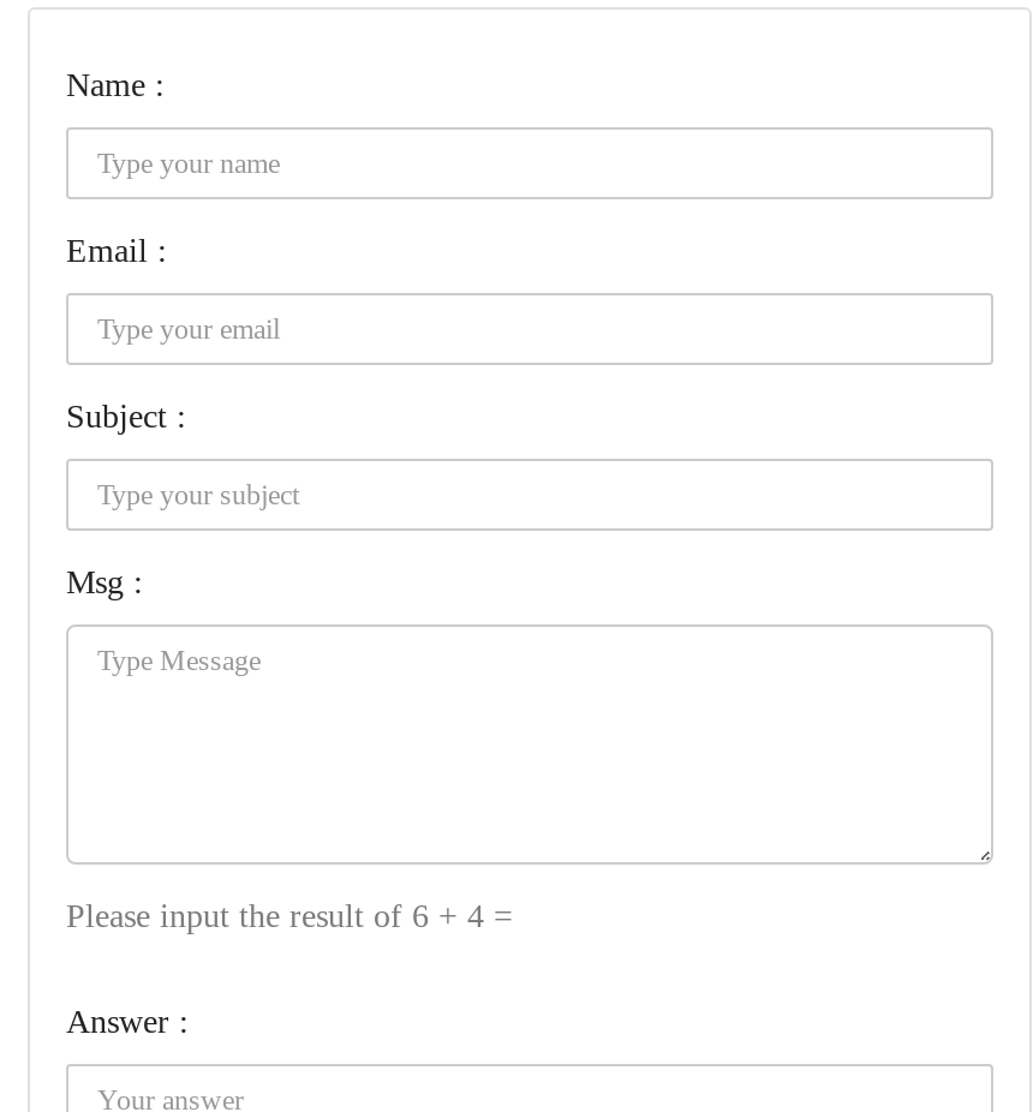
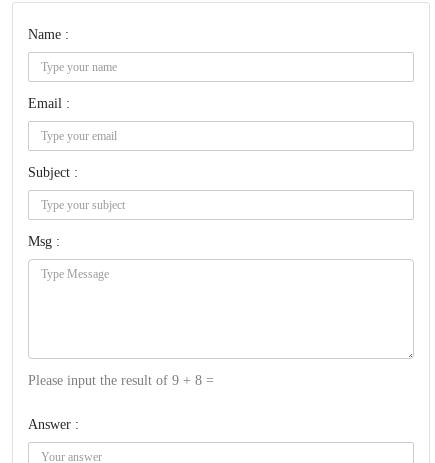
[66,898,513,934] Please input the result of 6 + 4 = -> [28,373,214,388] Please input the result of 9 + 8 =

